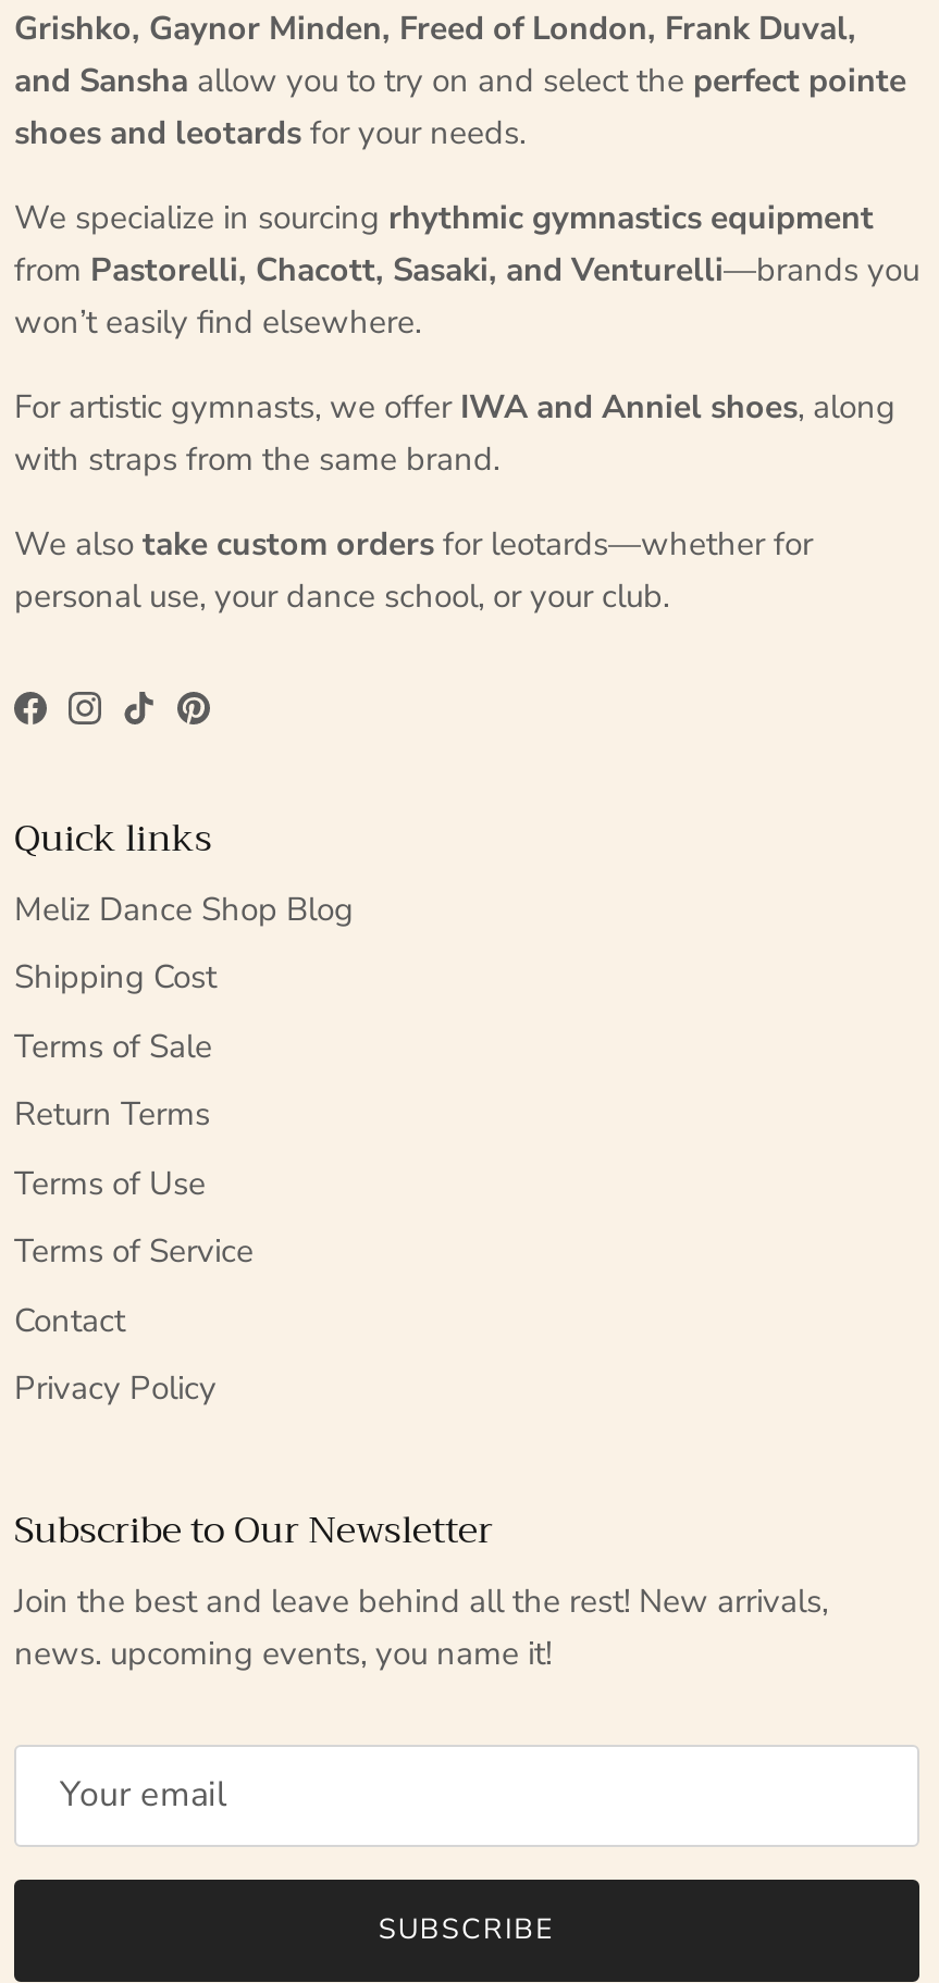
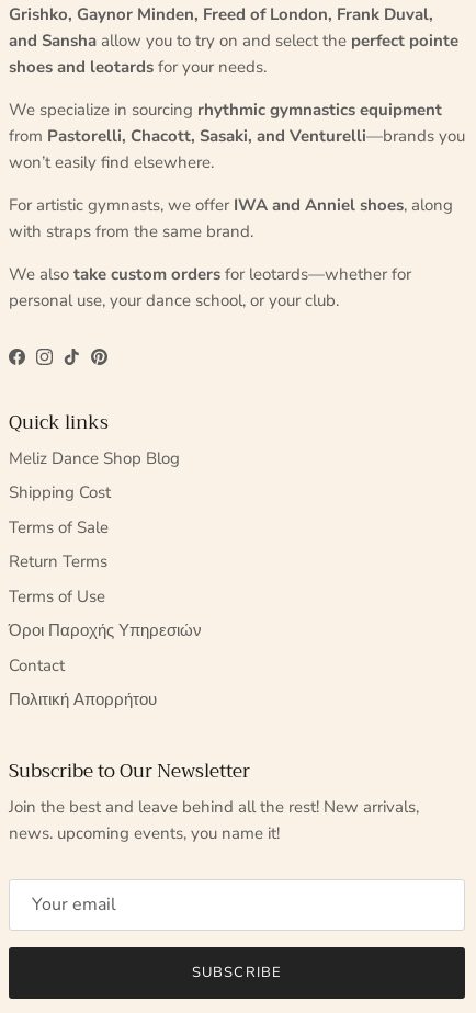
[14,1229,254,1273] Terms of Service -> [9,620,202,641] Όροι Παροχής Υπηρεσιών
[14,1366,217,1410] Privacy Policy -> [9,689,157,711] Πολιτική Απορρήτου

